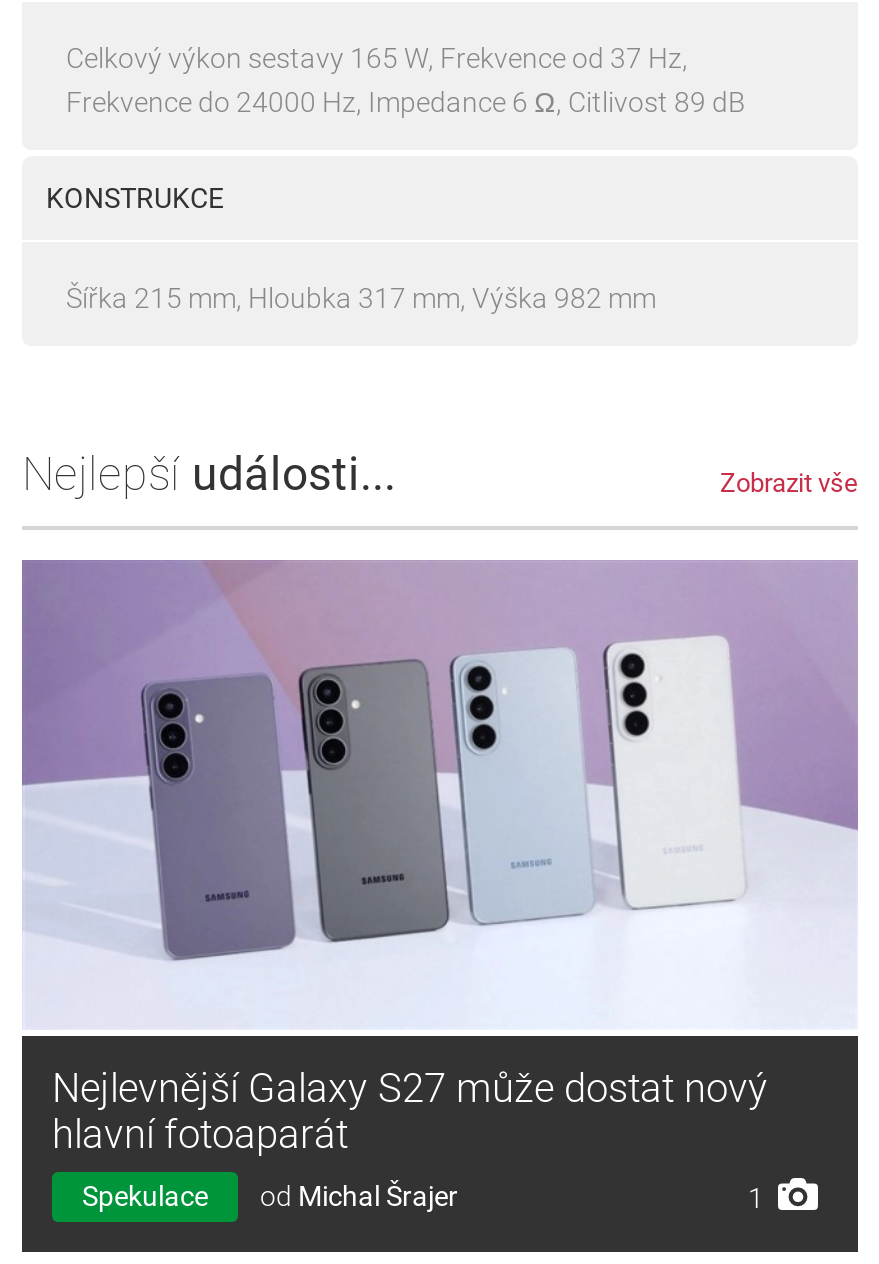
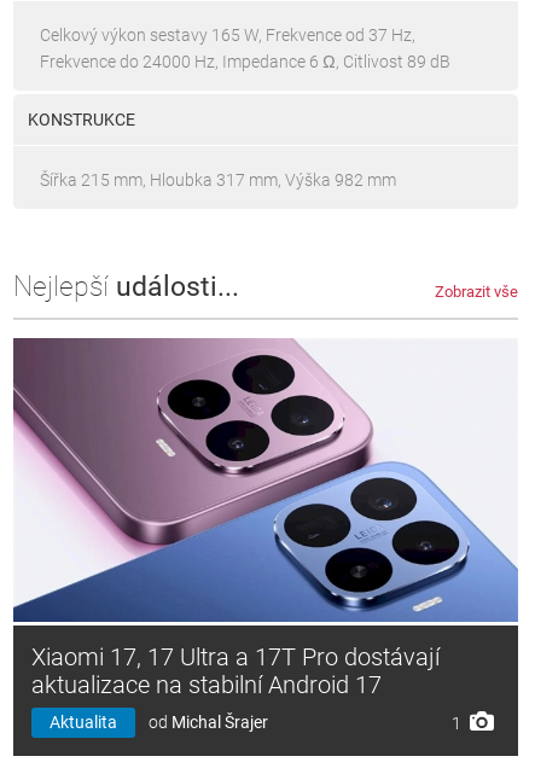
[20,560,860,1158] [image] | Nejlevnější Galaxy S27 může dostat nový | hlavní fotoaparát -> [12,338,518,699] [image] | Xiaomi 17, 17 Ultra a 17T Pro dostávají | aktualizace na stabilní Android 17
[82,1180,208,1212] Spekulace -> [50,712,117,732] Aktualita

